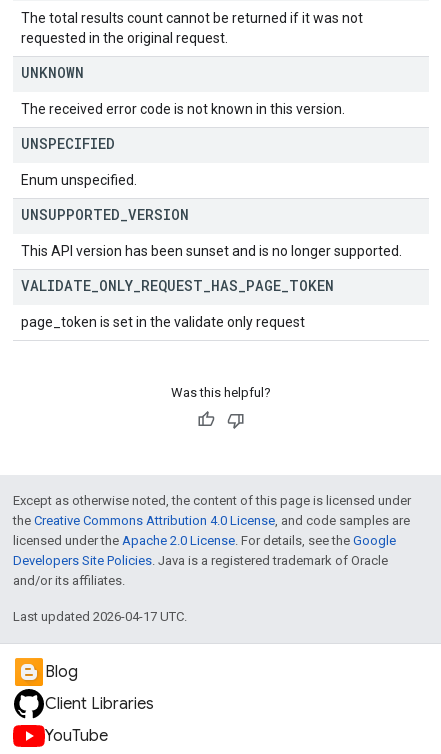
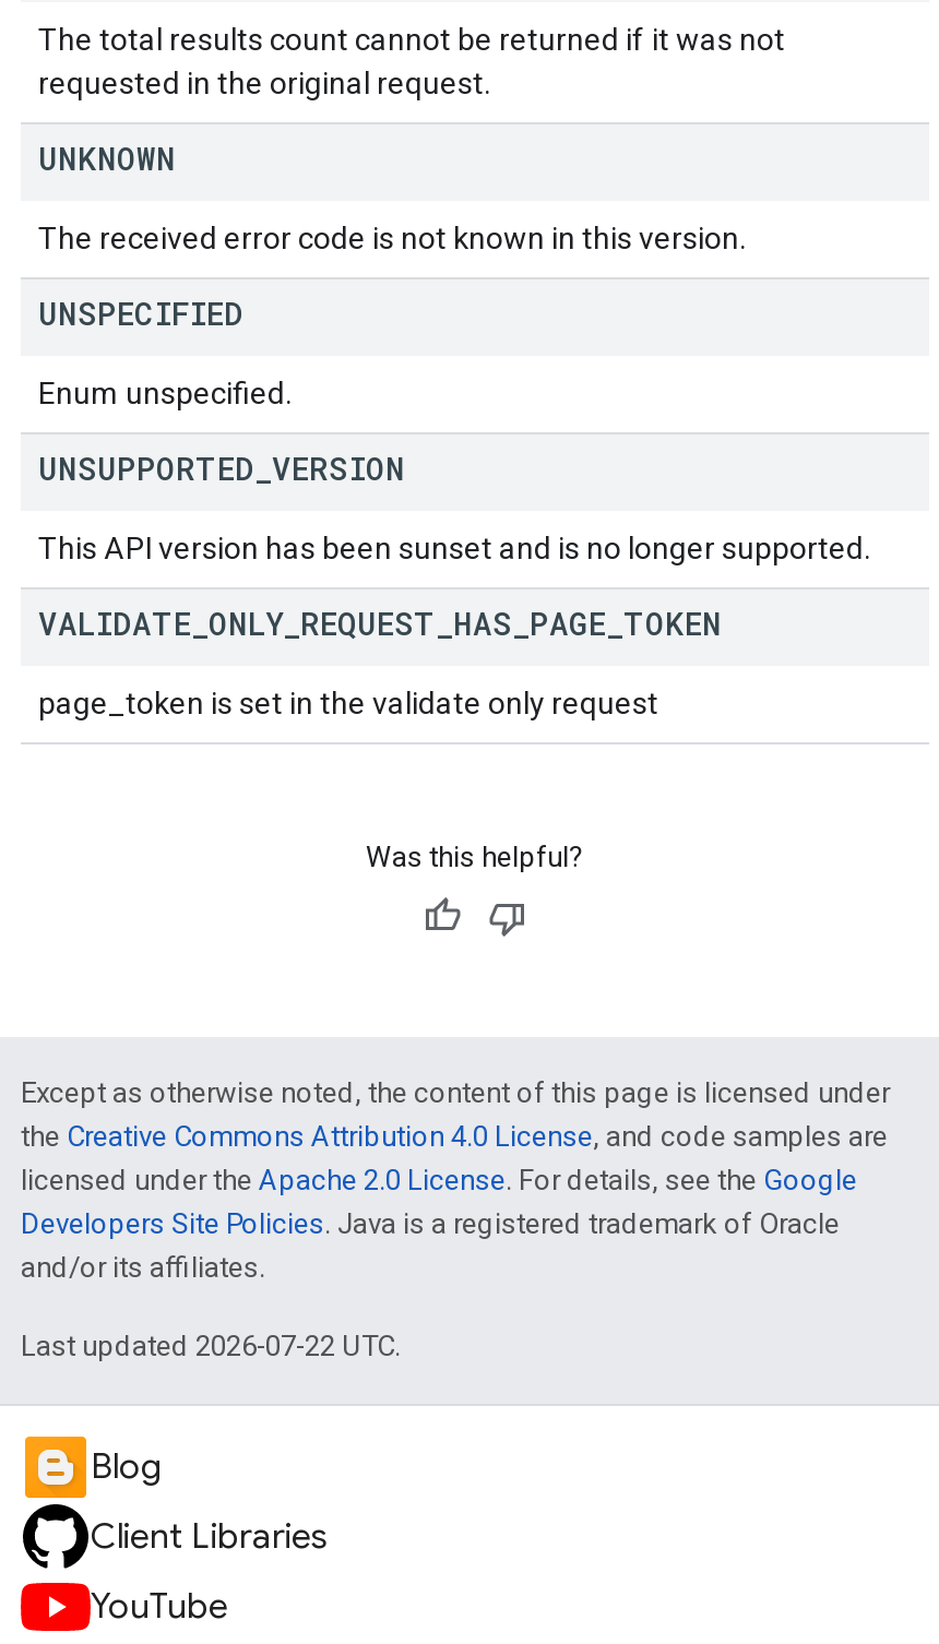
[13,609,187,624] Last updated 2026-04-17 UTC. -> [21,1330,401,1362] Last updated 2026-07-22 UTC.

